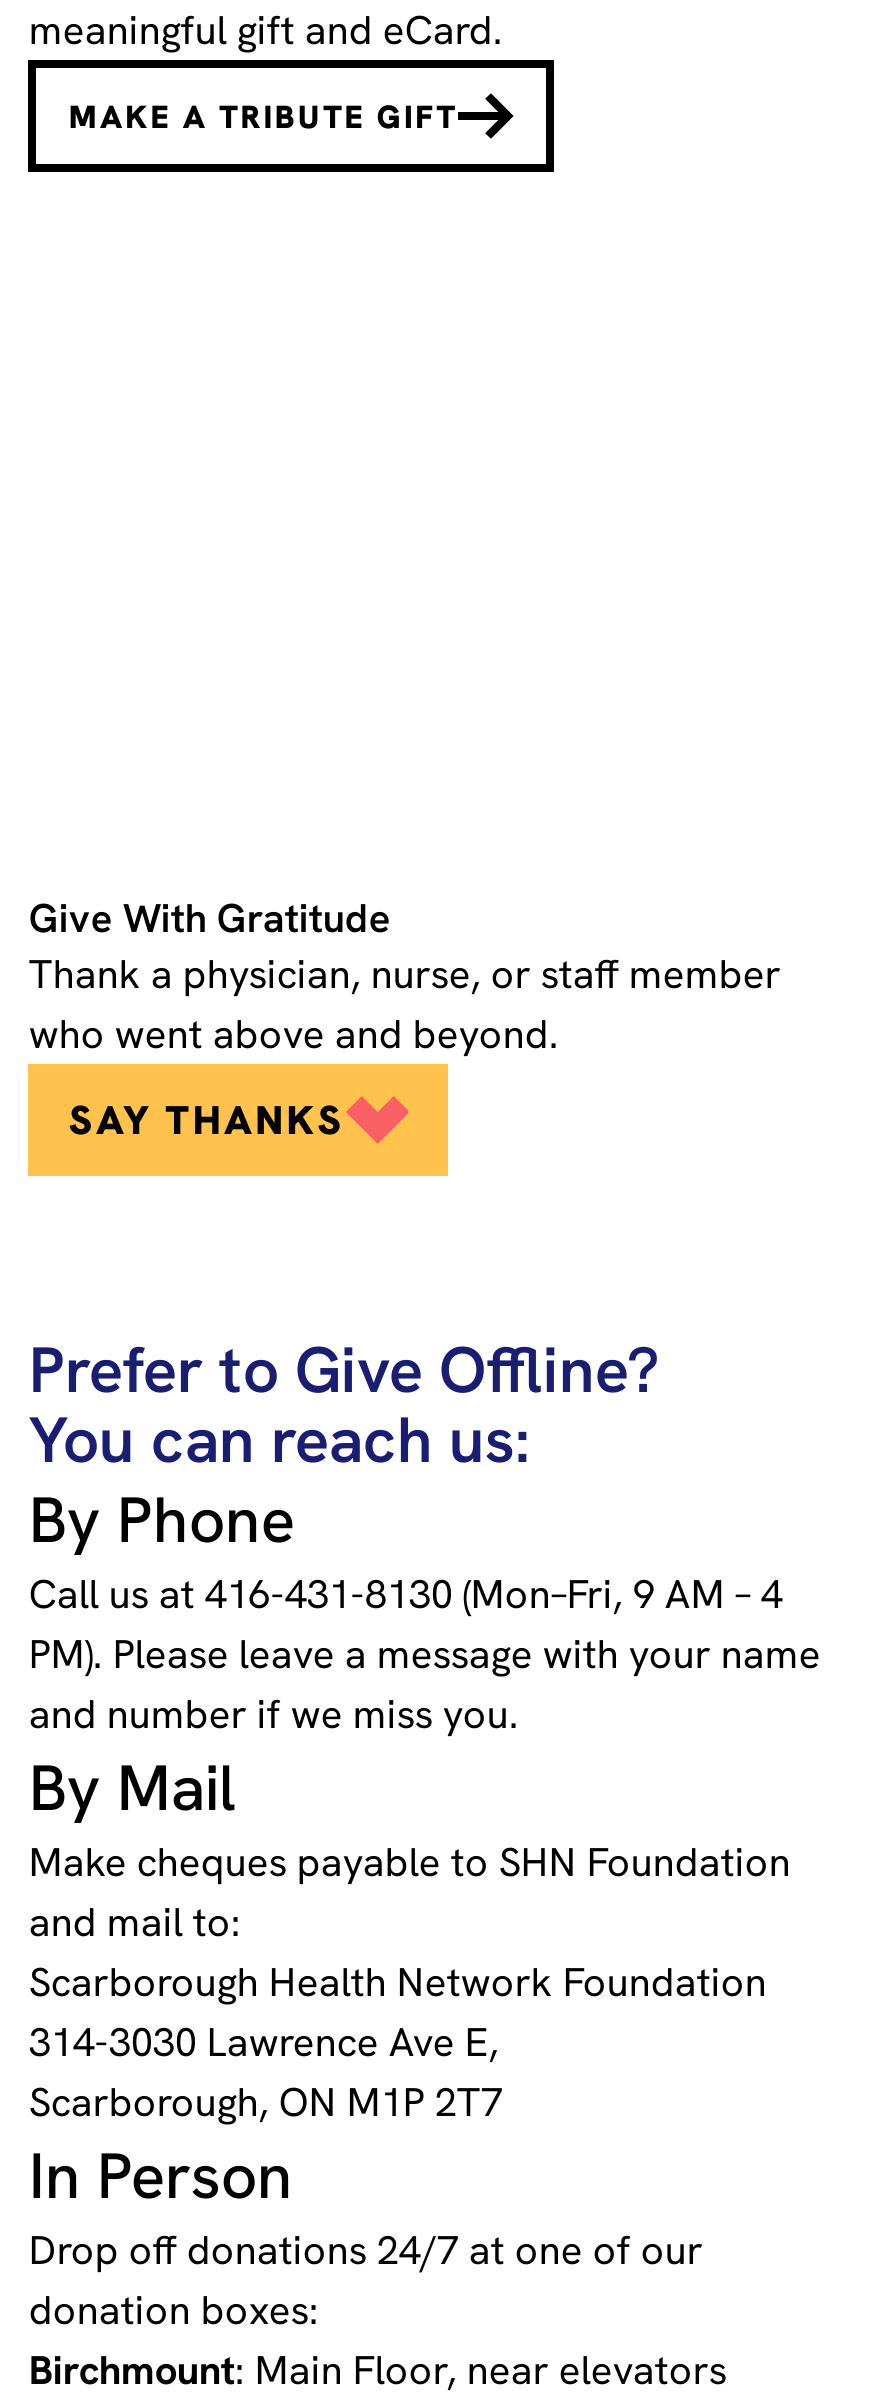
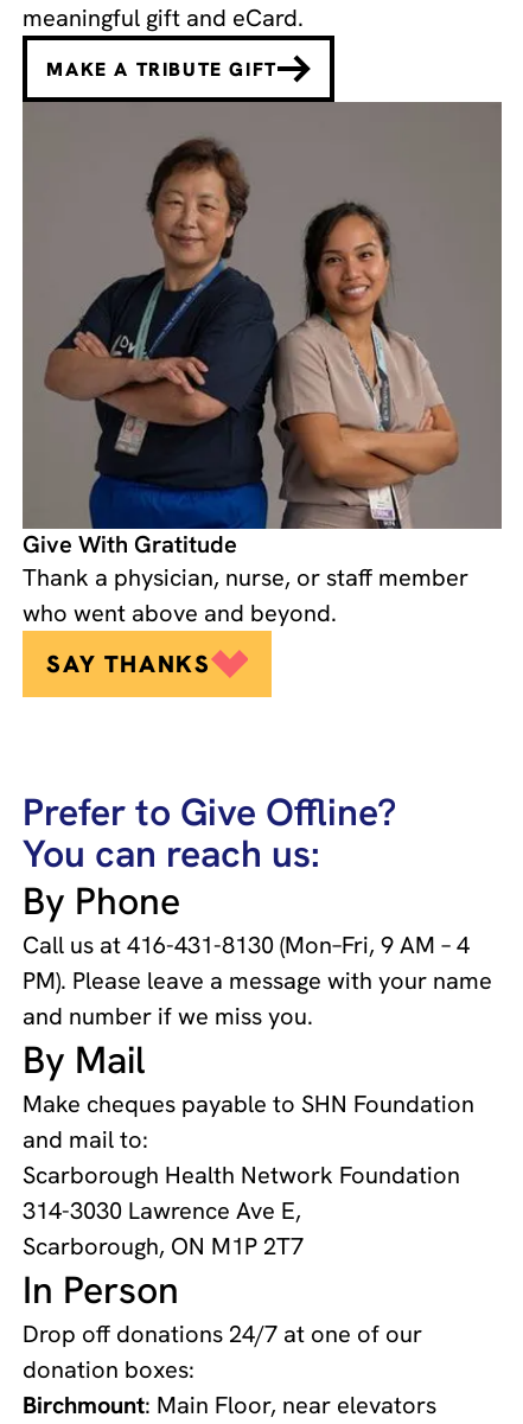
none -> [21,101,503,530] [image]

